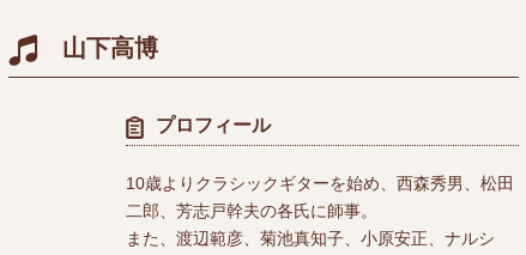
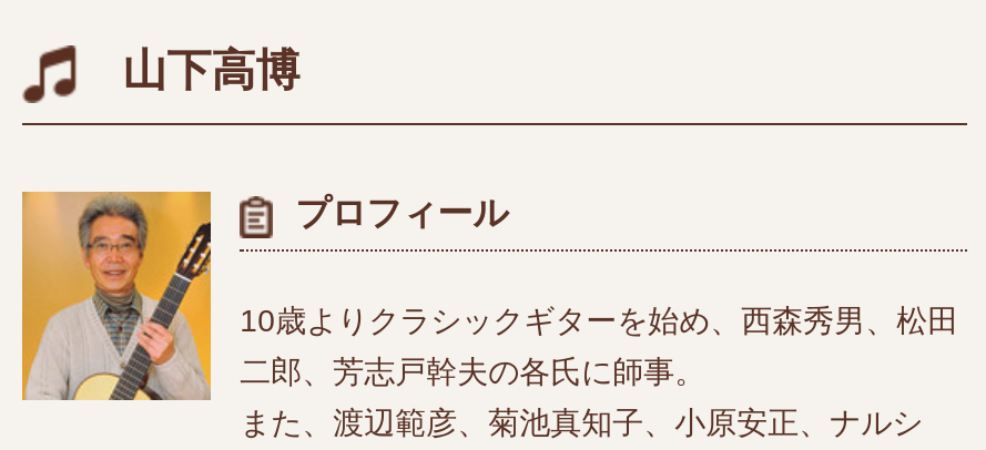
none -> [20,188,213,403] [image]

